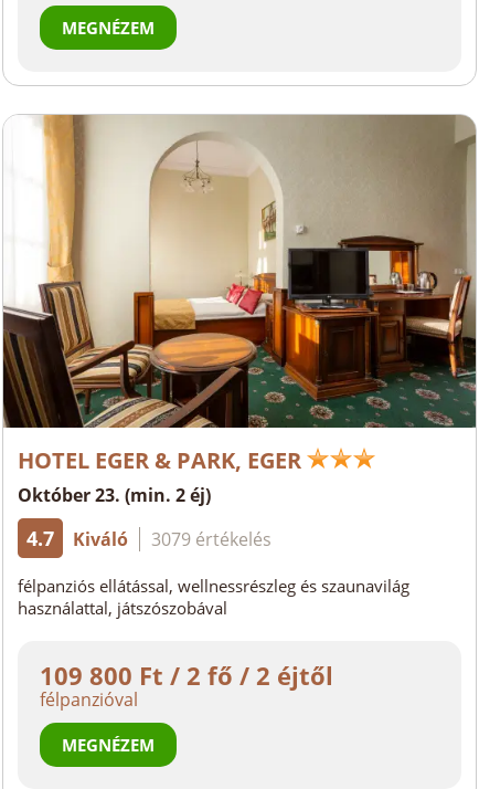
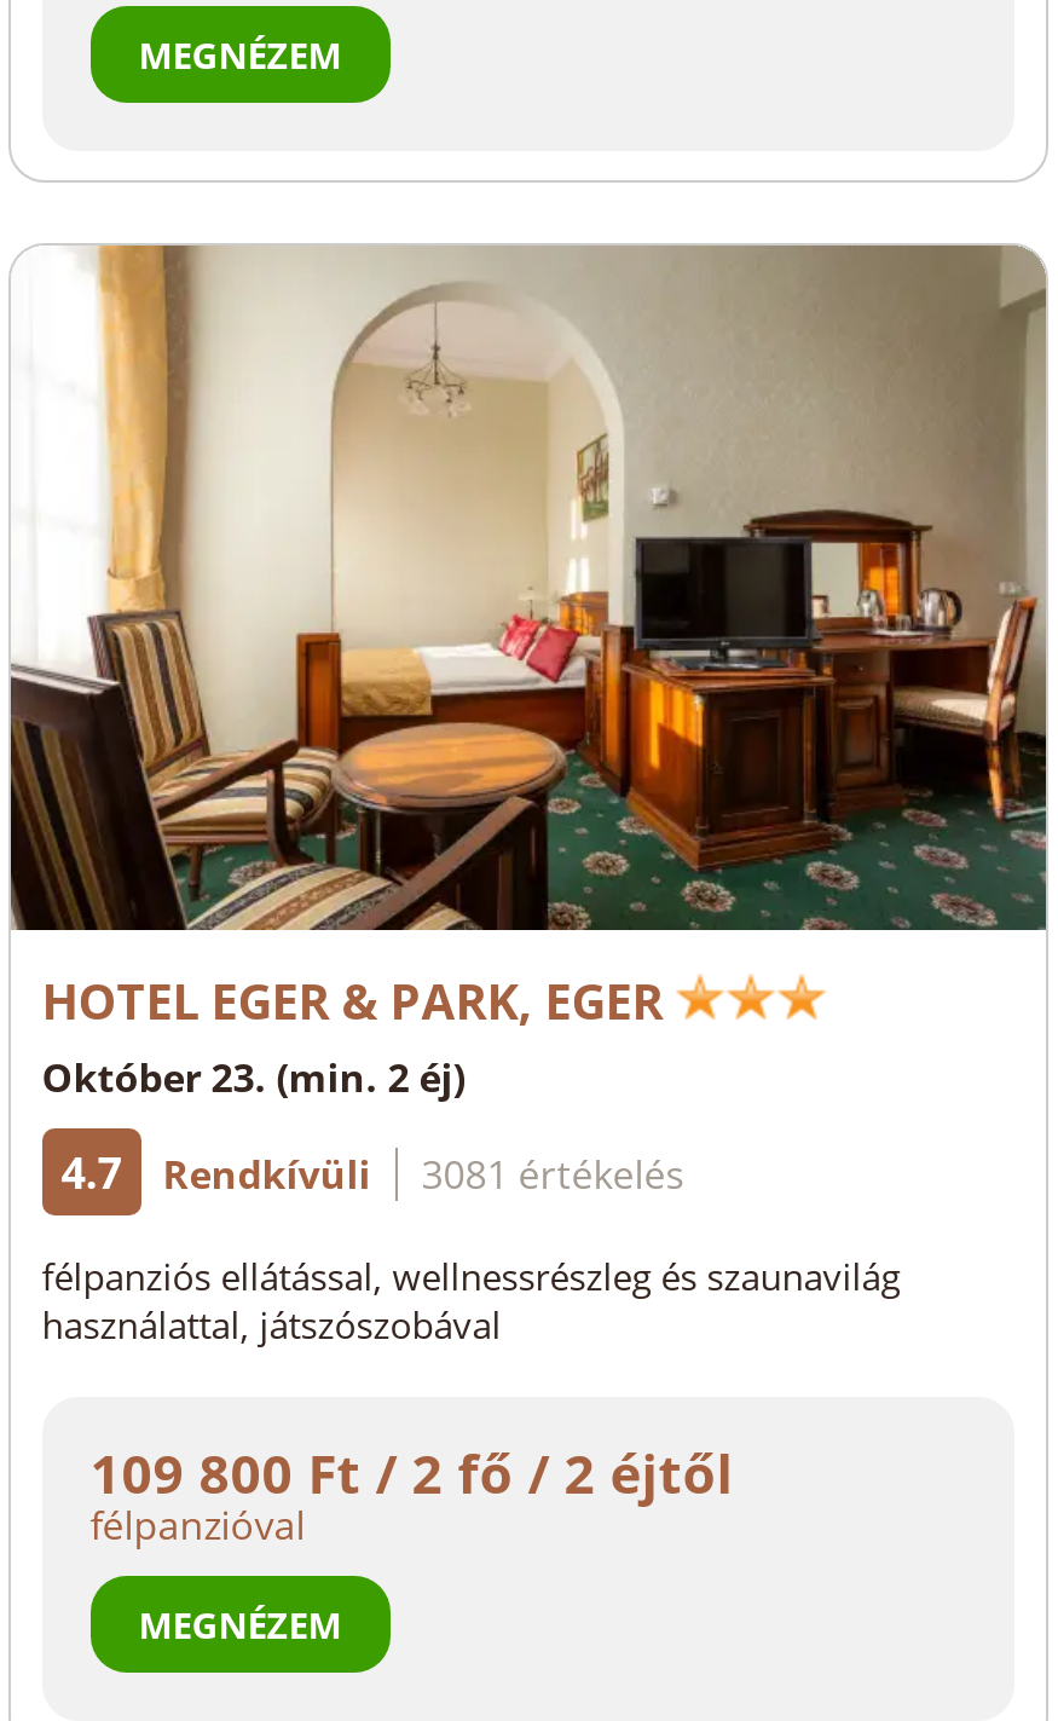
[73,527,271,551] Kiváló | 3079 értékelés -> [163,1148,685,1201] Rendkívüli | 3081 értékelés

